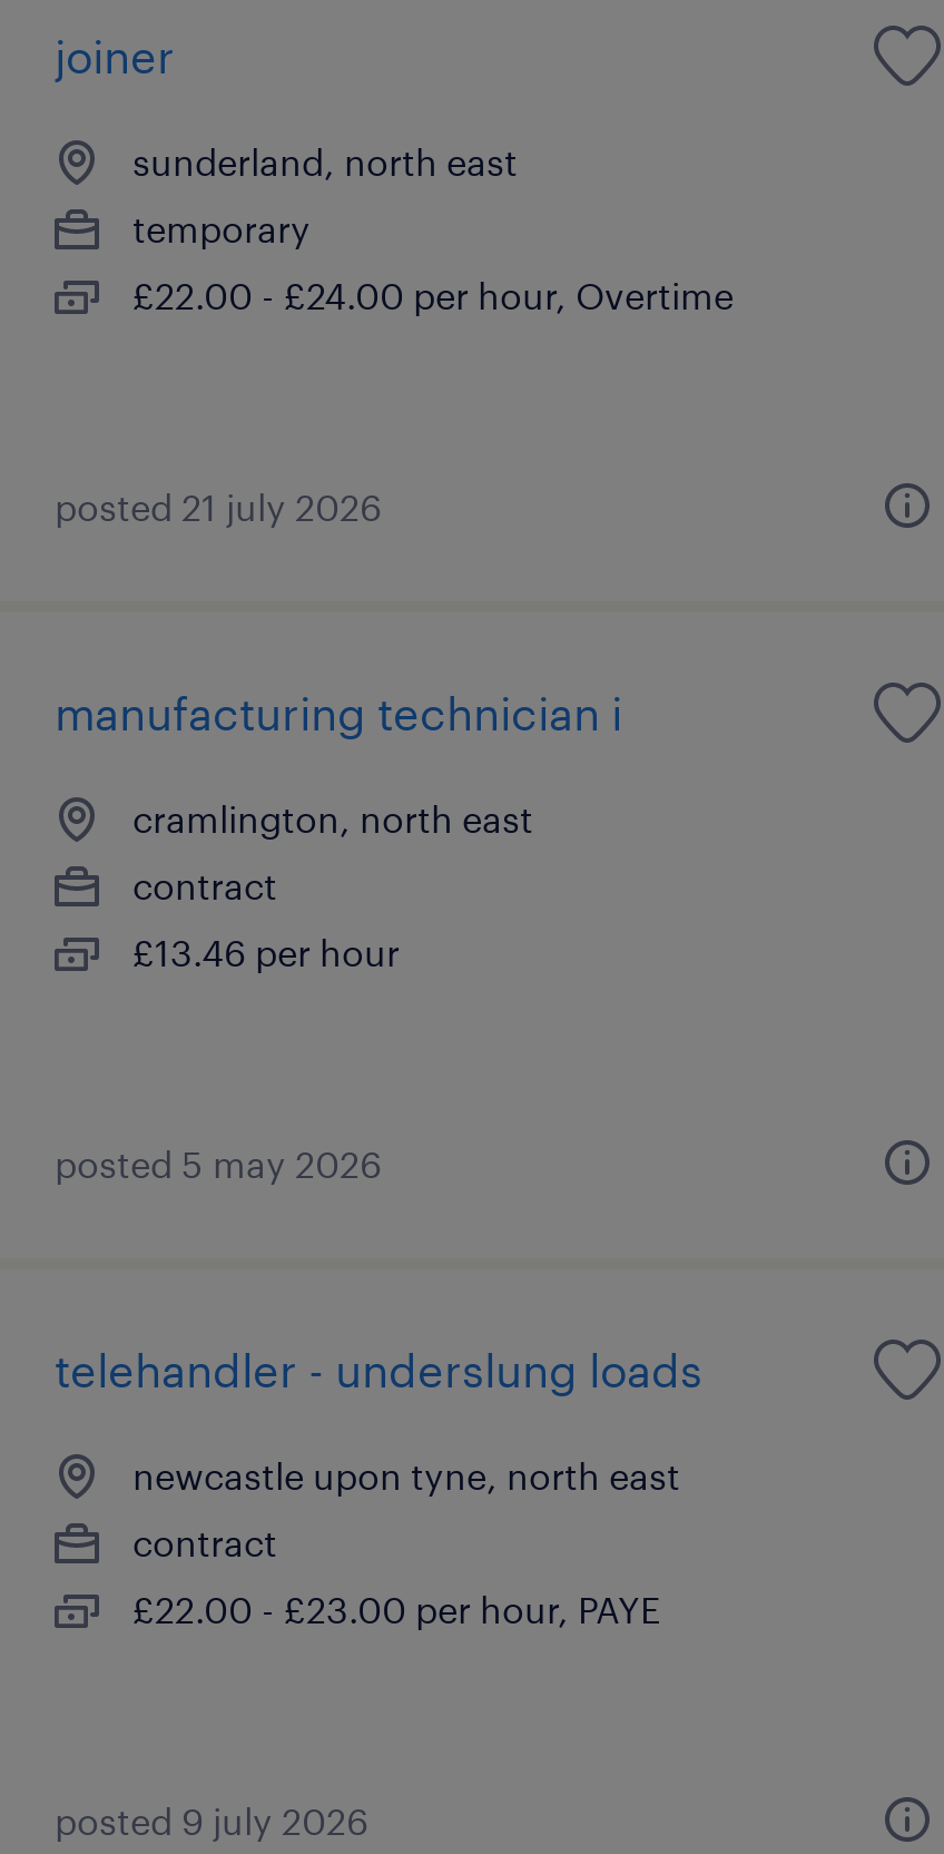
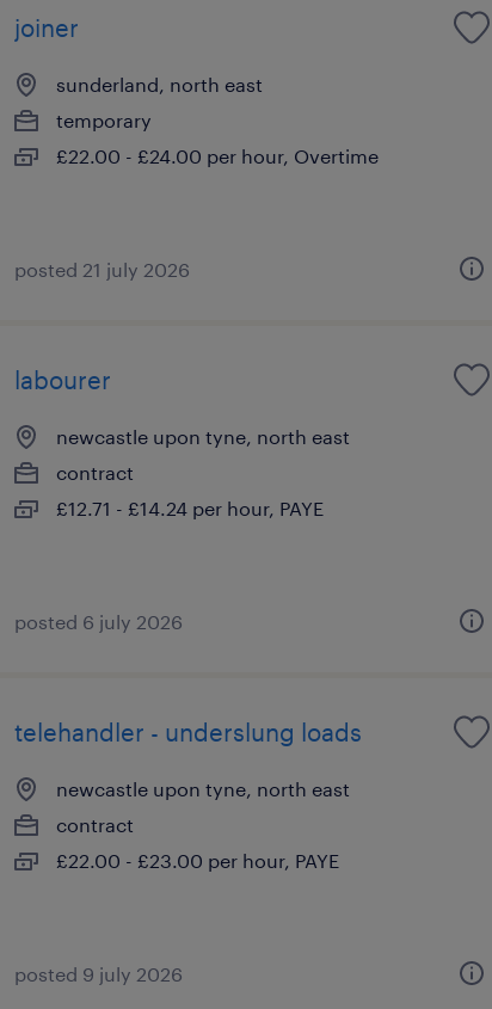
[55,686,622,739] manufacturing technician i -> [14,365,111,394] labourer
[132,797,533,840] cramlington, north east -> [56,425,350,448] newcastle upon tyne, north east
[132,931,400,973] £13.46 per hour -> [56,497,324,519] £12.71 - £14.24 per hour, PAYE
[55,1142,382,1185] posted 5 may 2026 -> [14,610,183,633] posted 6 july 2026

